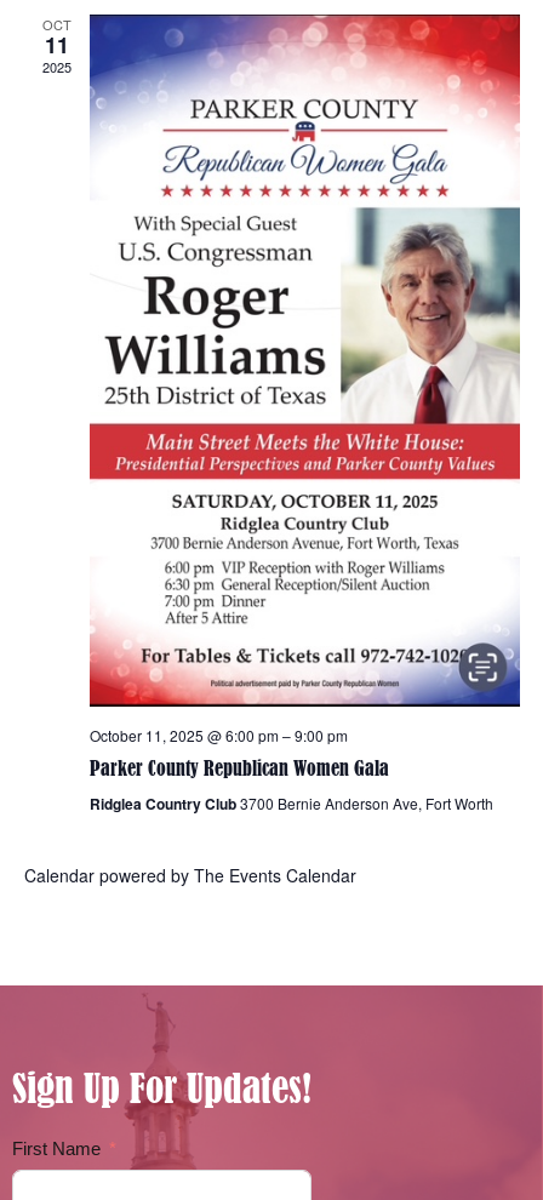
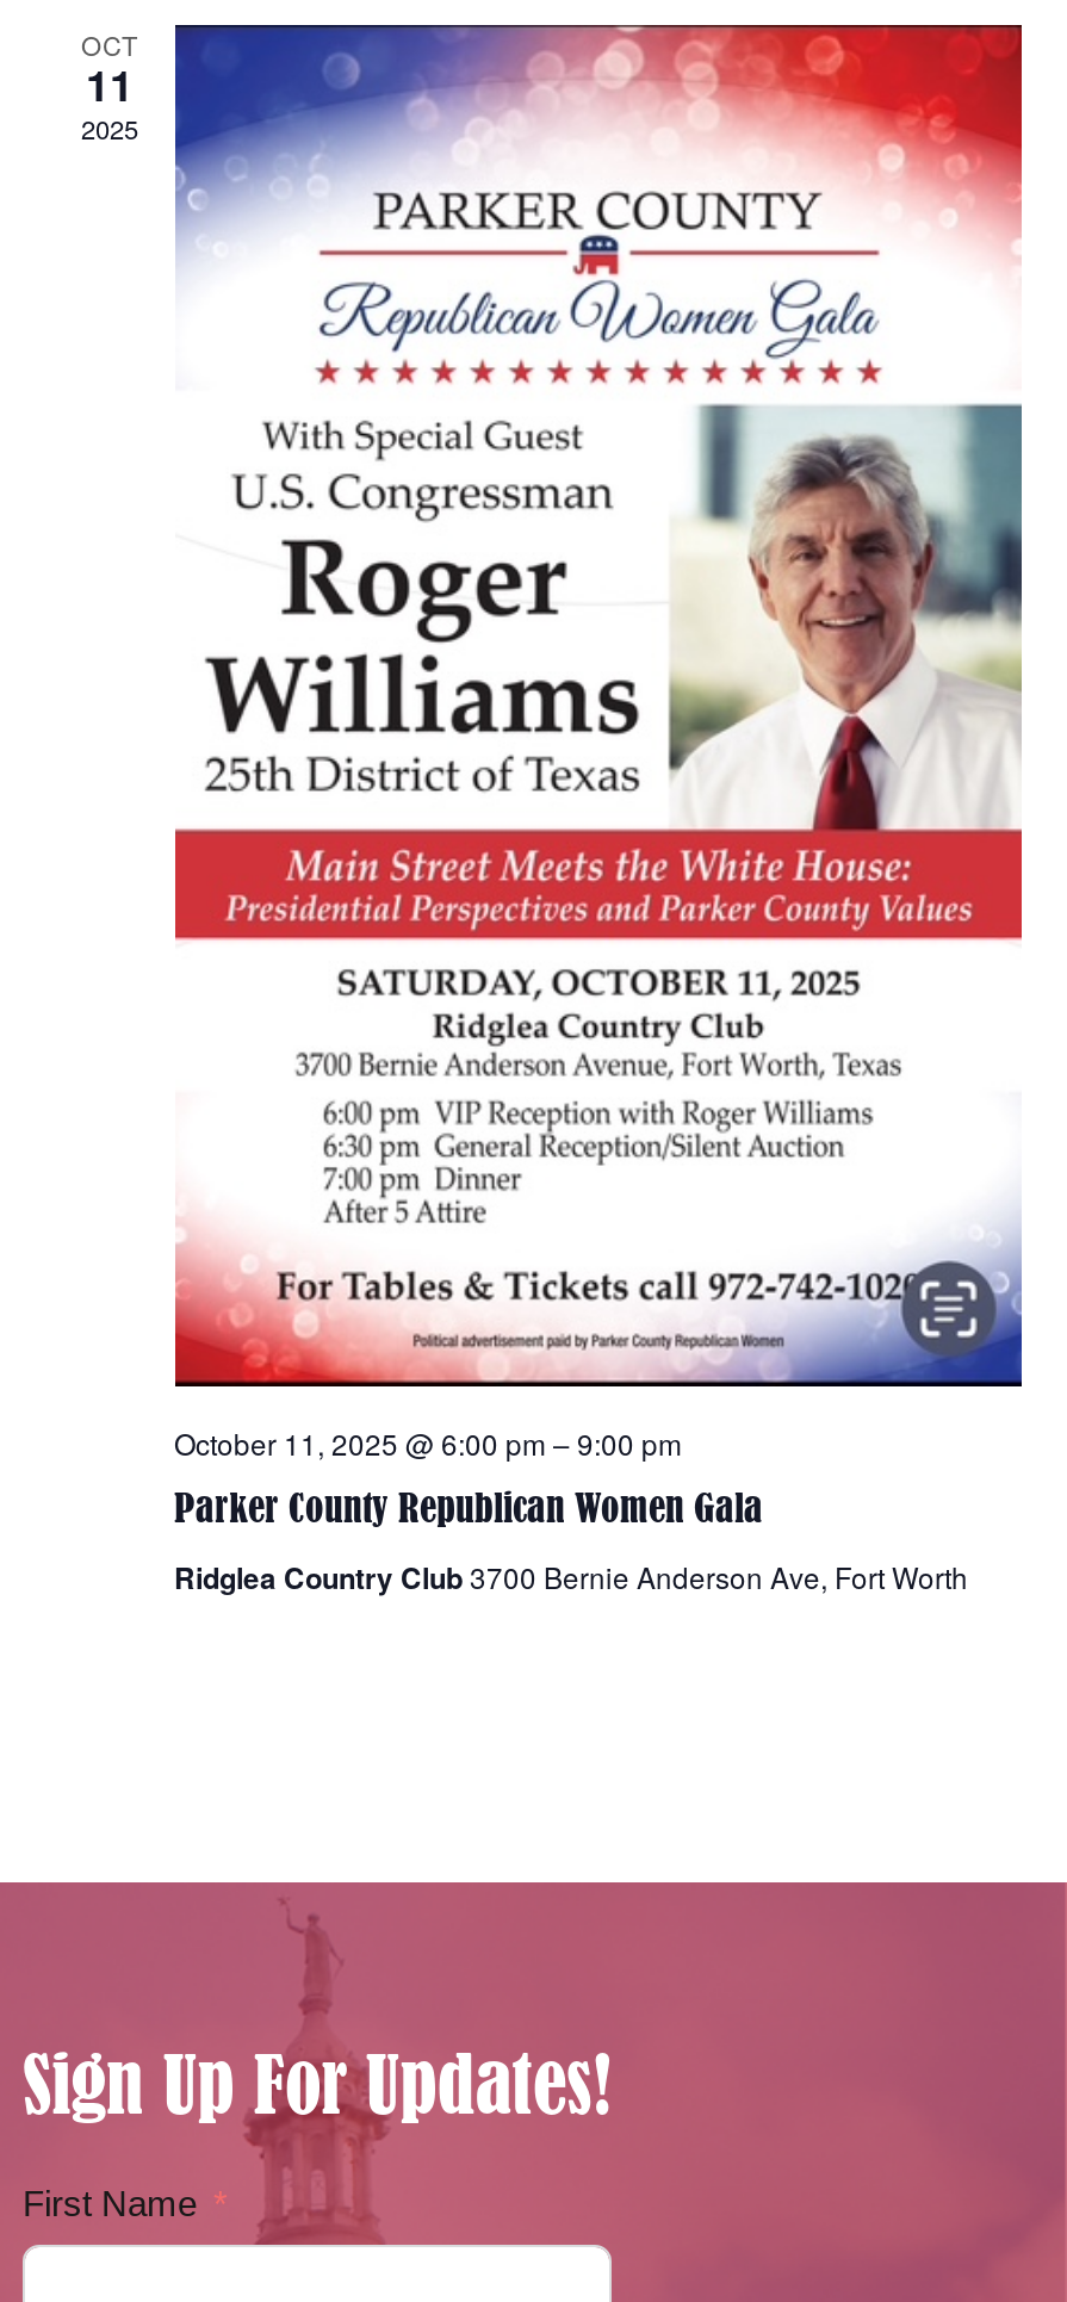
[24,863,356,887] Calendar powered by The Events Calendar -> none

